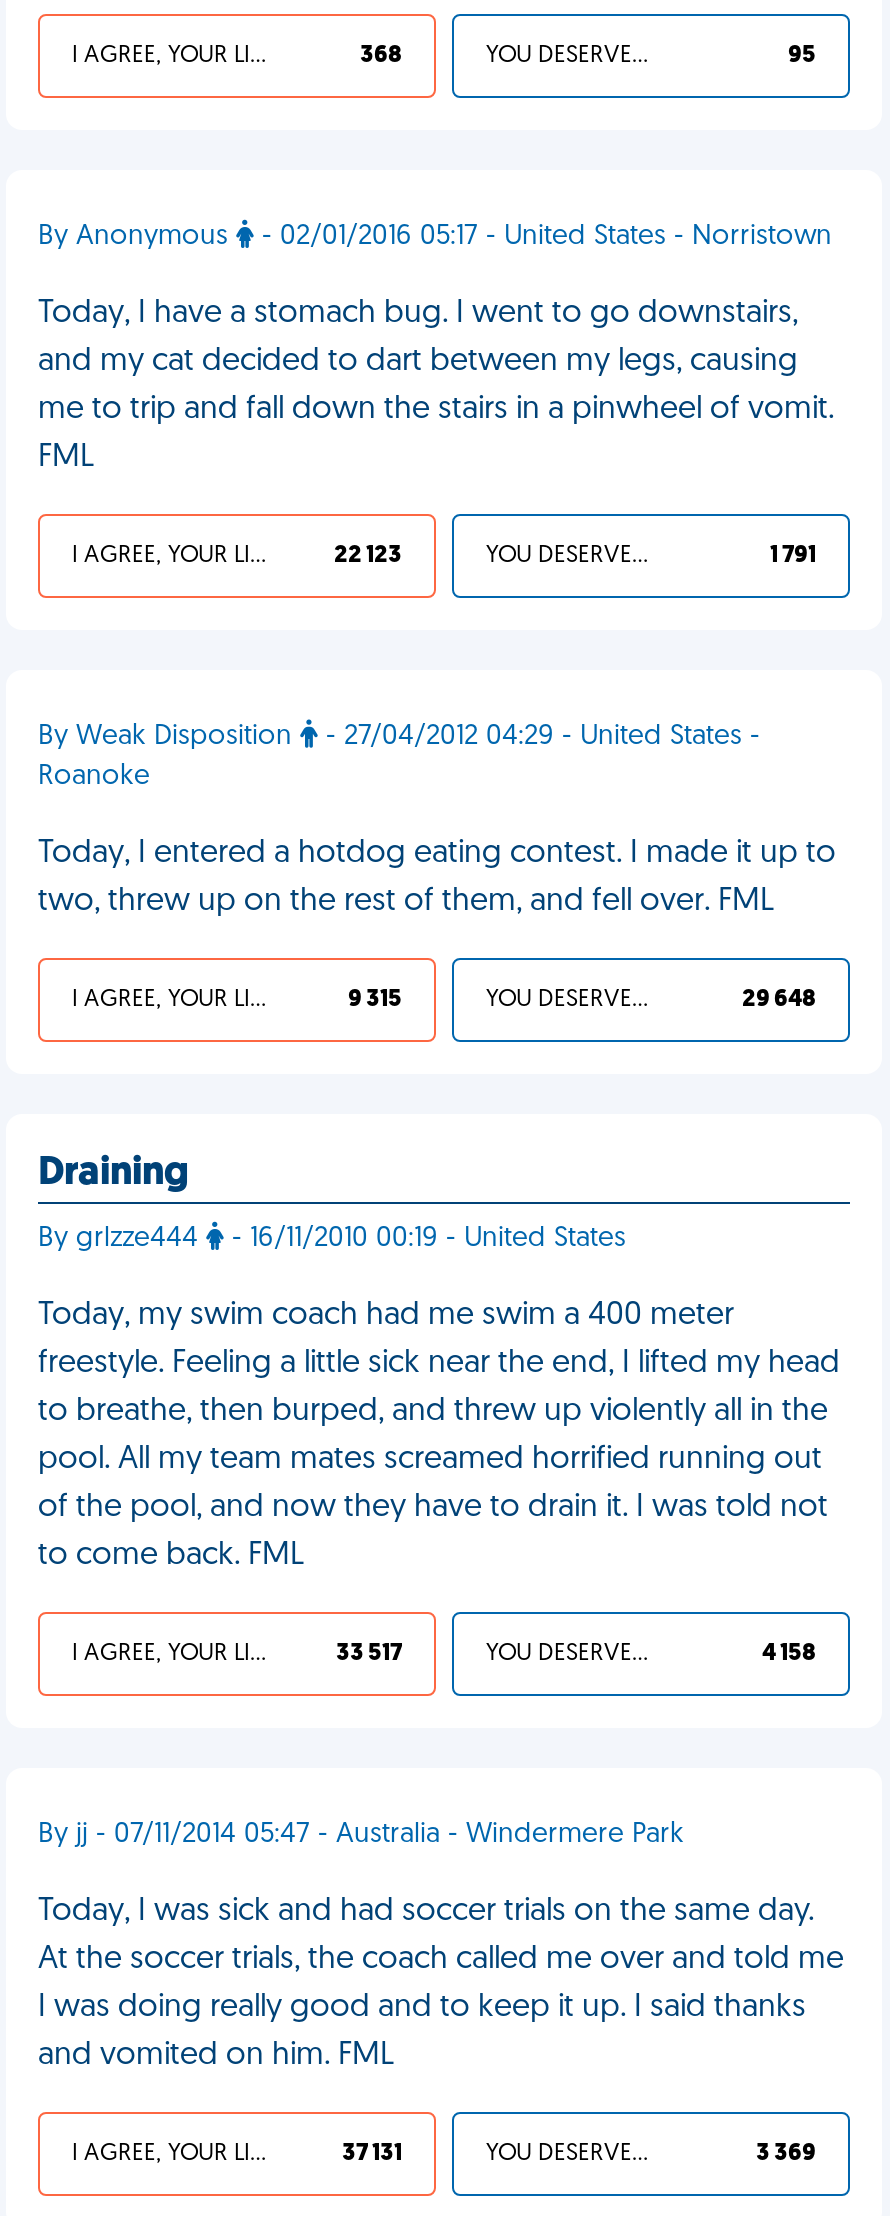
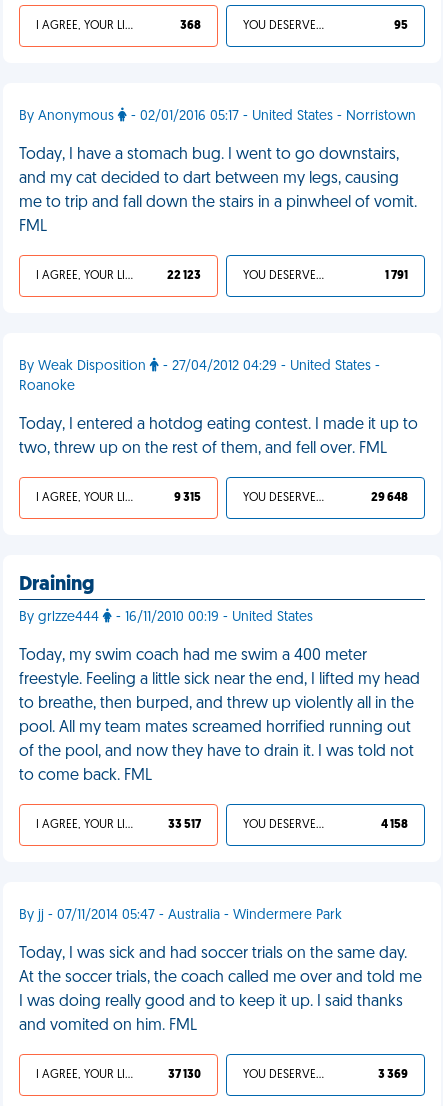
[342,2142,402,2166] 37 131 -> [168,1069,201,1081] 37 130

